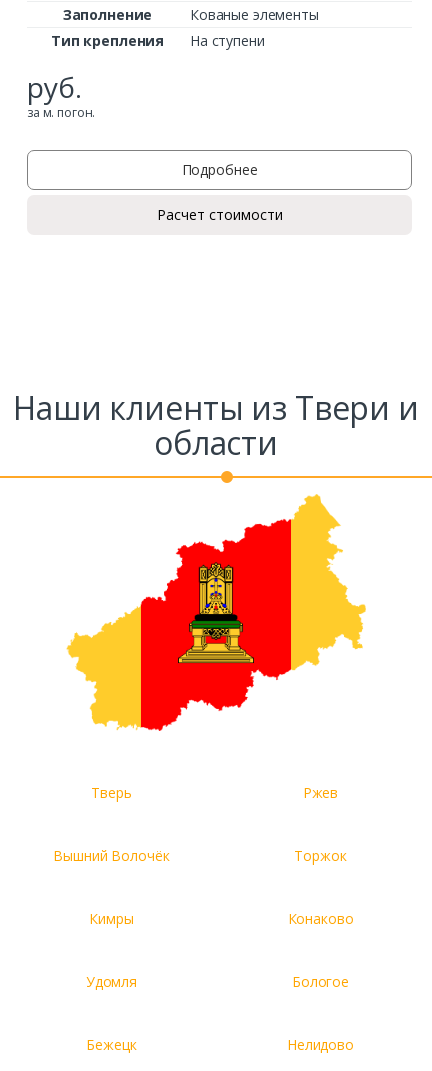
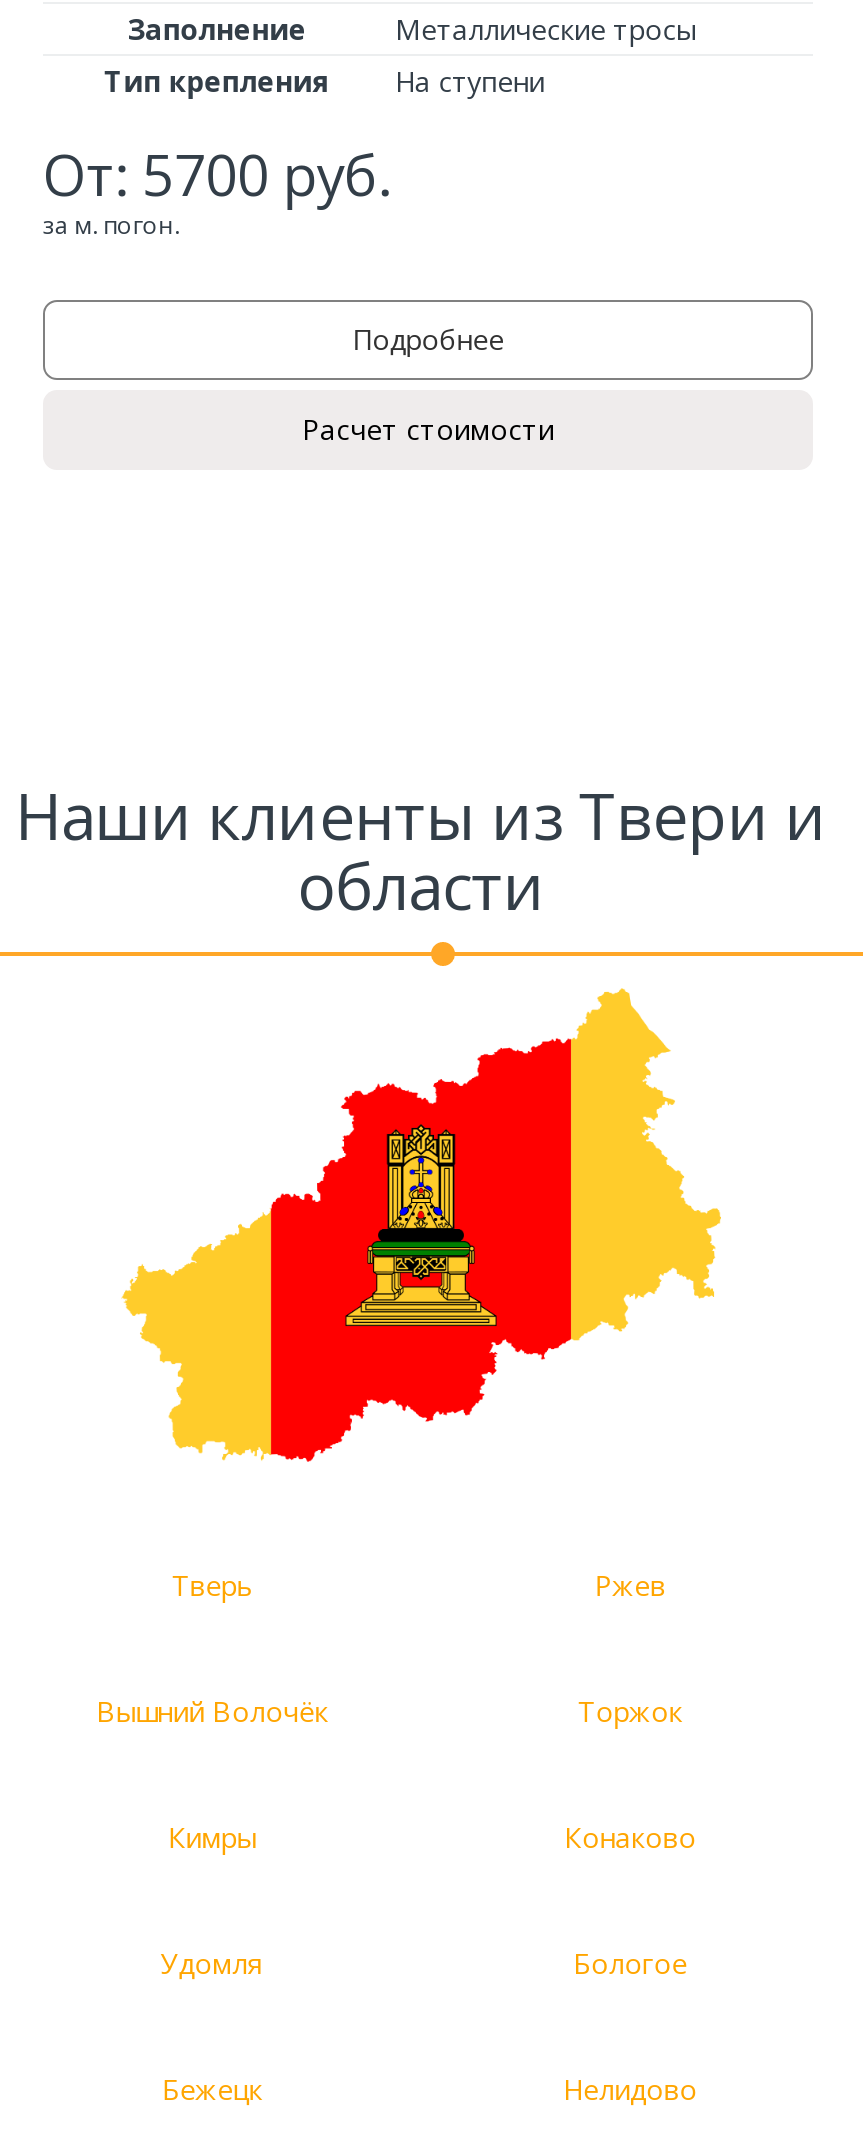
[190,5,319,24] Кованые элементы -> [395,10,696,48] Металлические тросы
[27,68,81,106] руб. -> [43,135,391,211] От: 5700 руб.

